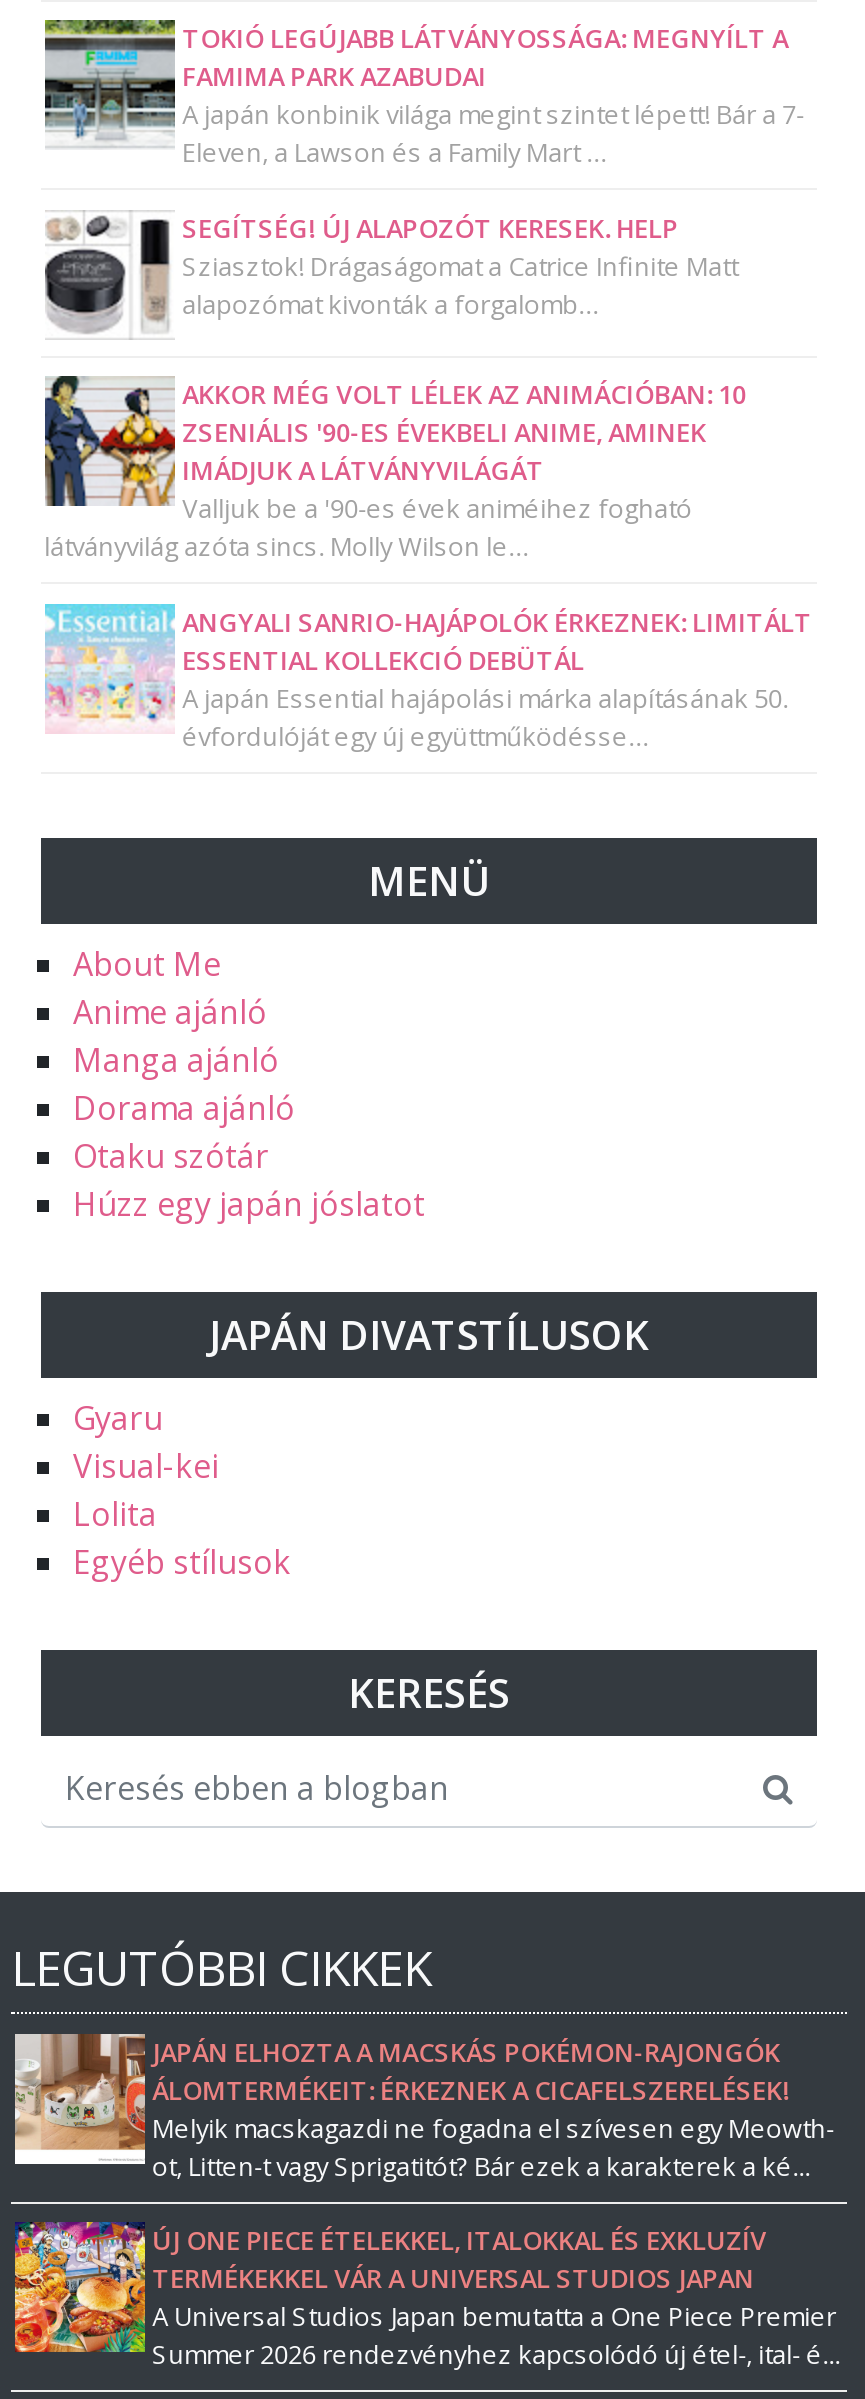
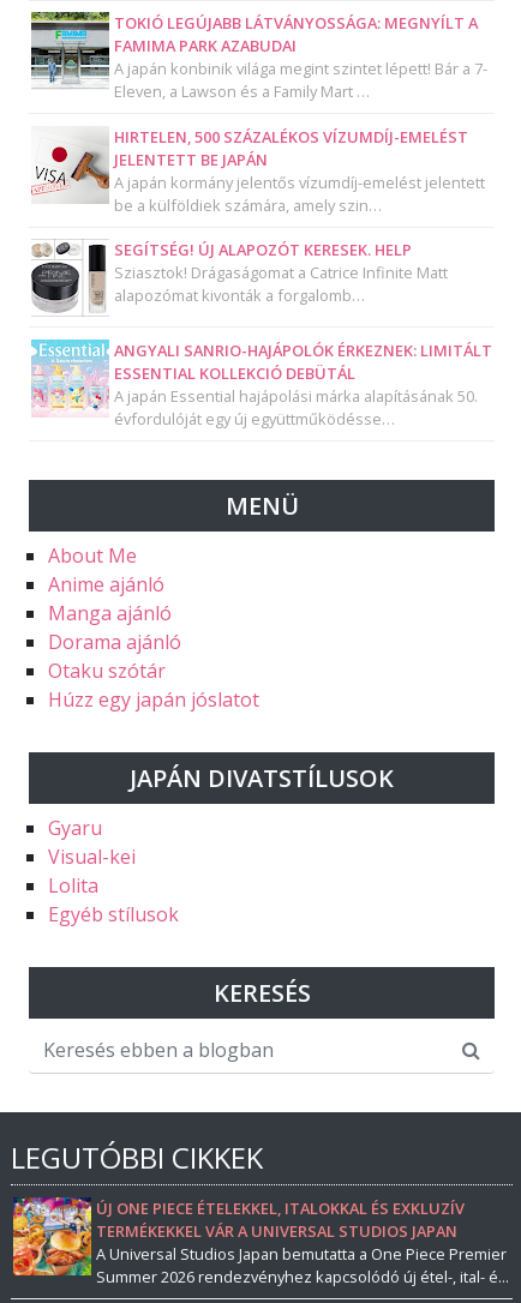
none -> [31,126,485,216] [image] | HIRTELEN, 500 SZÁZALÉKOS VÍZUMDÍJ-EMELÉST | JELENTETT BE JAPÁN | A japán kormány jelentős vízumdíj-emelést jelentett | be a külföldiek számára, amely szin…
moved [43,210,738,336] -> [30,239,447,316]: [image] | SEGÍTSÉG! ÚJ ALAPOZÓT KERESEK. HELP | Sziasztok! Drágaságomat a Catrice Infinite Matt | alapozómat kivonták a forgalomb…
[43,374,746,565] [image] | AKKOR MÉG VOLT LÉLEK AZ ANIMÁCIÓBAN: 10 | ZSENIÁLIS '90-ES ÉVEKBELI ANIME, AMINEK | IMÁDJUK A LÁTVÁNYVILÁGÁT | Valljuk be a '90-es évek animéihez fogható | látványvilág azóta sincs. Molly Wilson le… -> none
[13,2032,834,2183] [image] | JAPÁN ELHOZTA A MACSKÁS POKÉMON-RAJONGÓK | ÁLOMTERMÉKEIT: ÉRKEZNEK A CICAFELSZERELÉSEK! | Melyik macskagazdi ne fogadna el szívesen egy Meowth- | ot, Litten-t vagy Sprigatitót? Bár ezek a karakterek a ké... -> none

